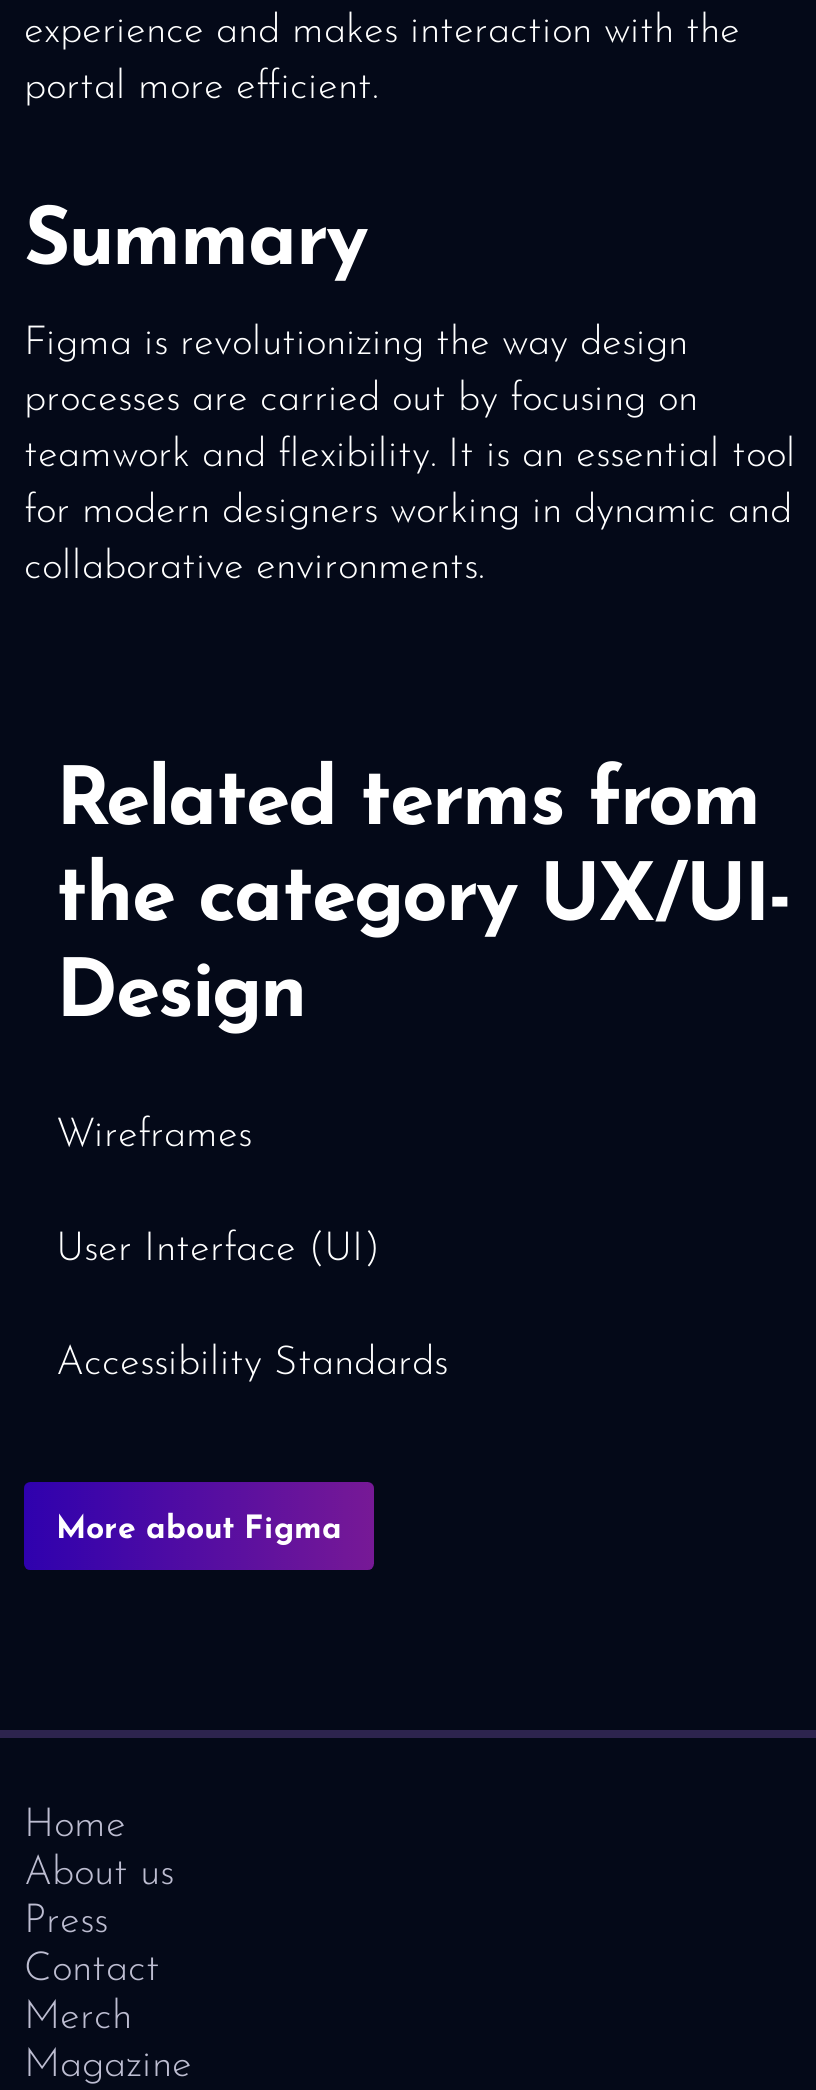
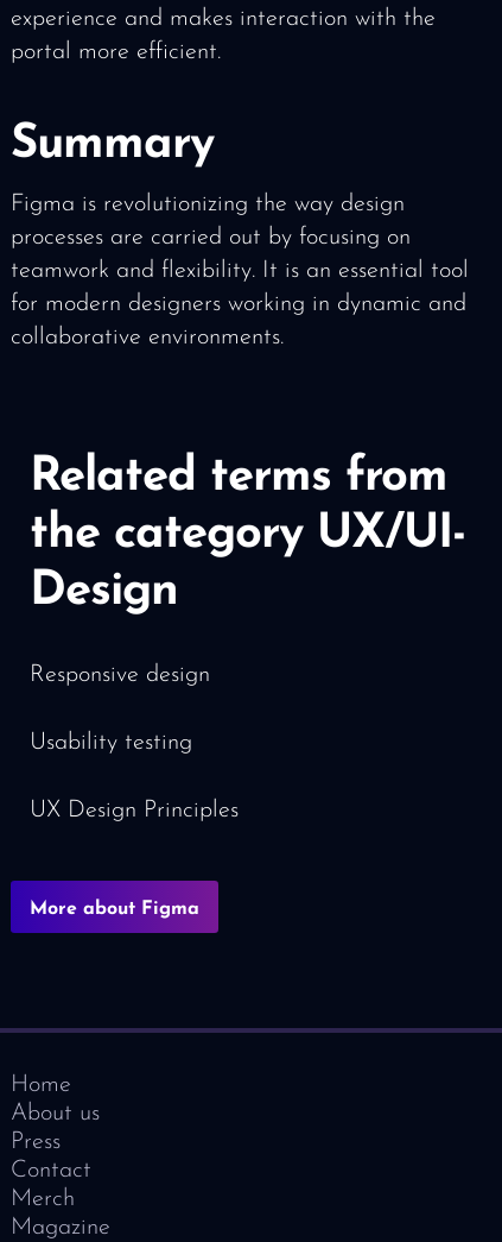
[56,1116,252,1156] Wireframes -> [30,663,210,687] Responsive design
[56,1230,380,1270] User Interface (UI) -> [30,731,192,755] Usability testing
[56,1344,448,1384] Accessibility Standards -> [30,799,239,822] UX Design Principles

